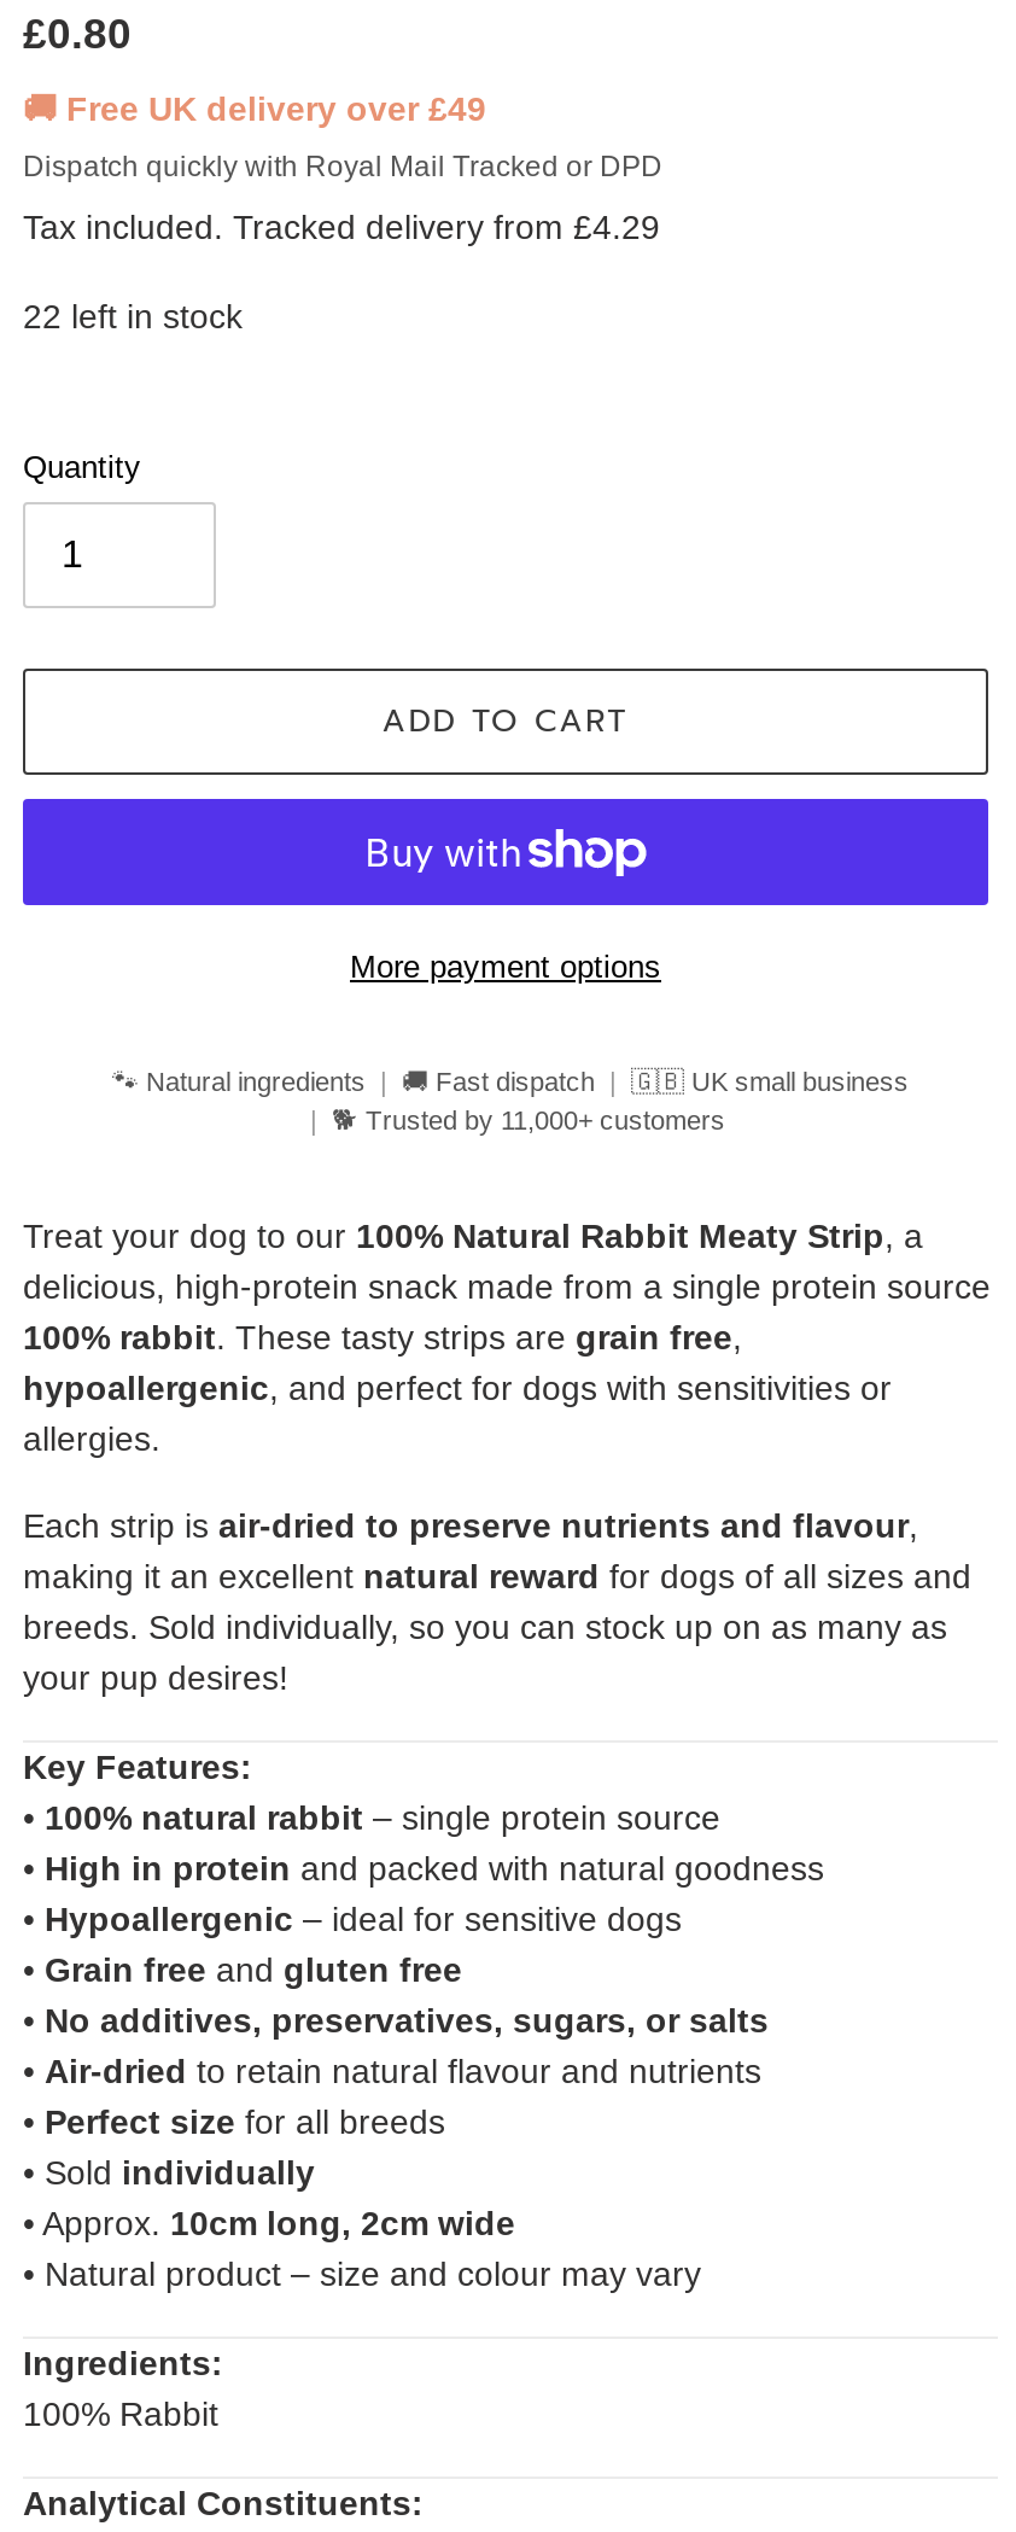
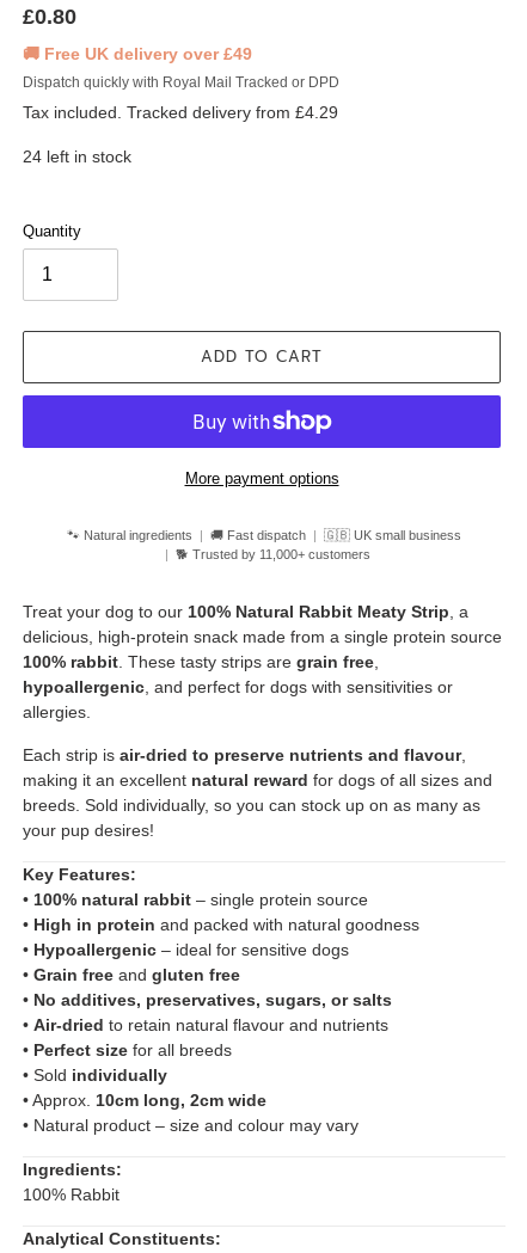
[23,297,243,335] 22 left in stock -> [23,147,131,166] 24 left in stock

